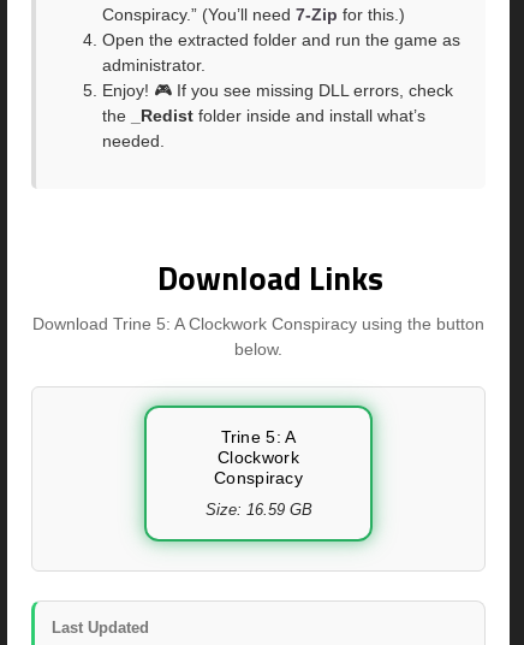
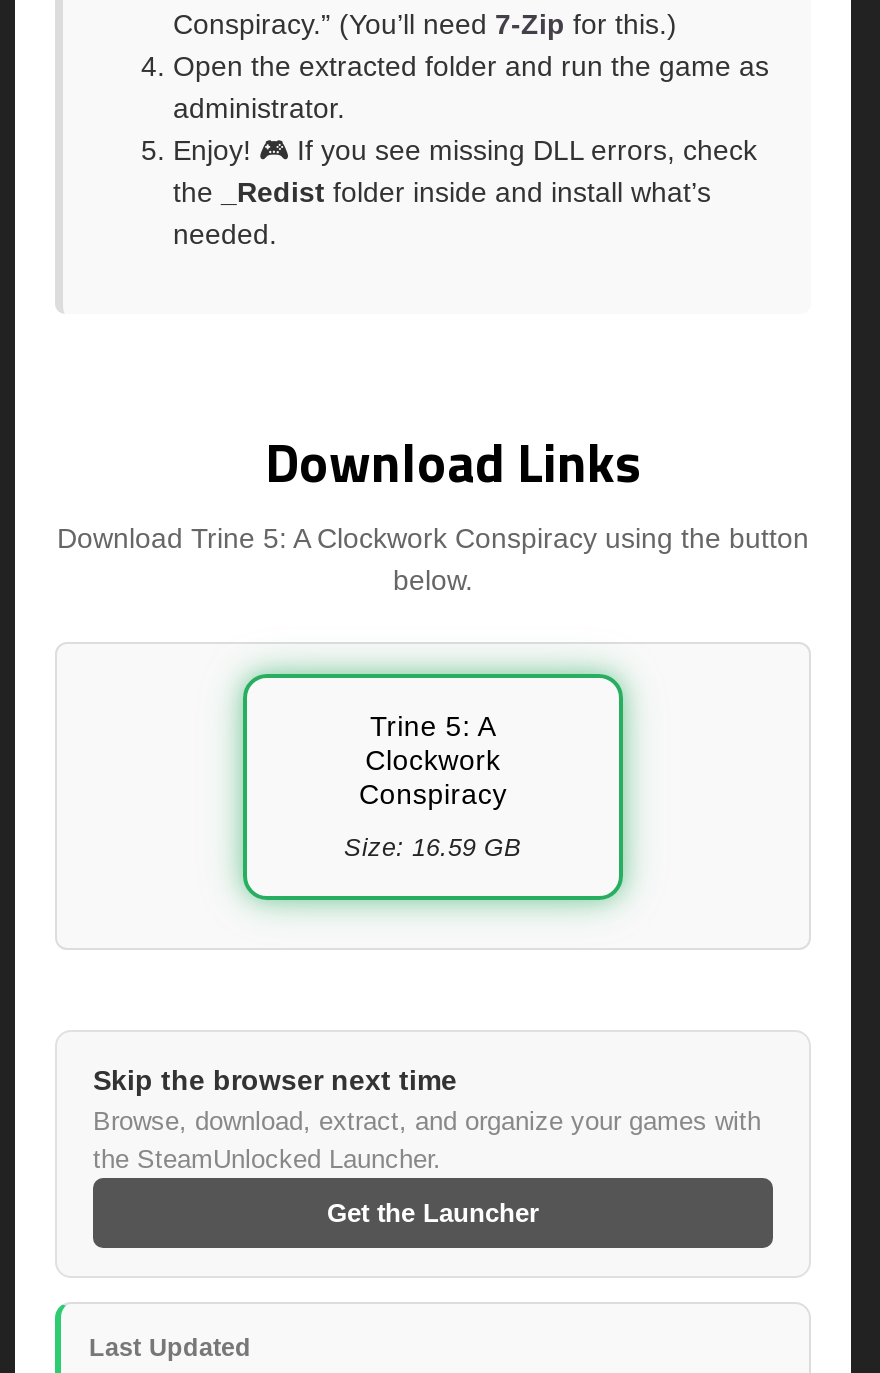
none -> [93,1063,761,1227] Skip the browser next time | Browse, download, extract, and organize your games with | the SteamUnlocked Launcher. | Get the Launcher

